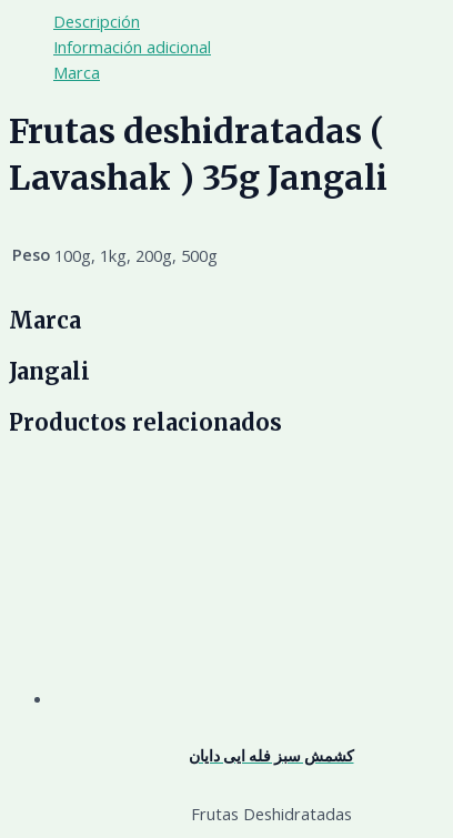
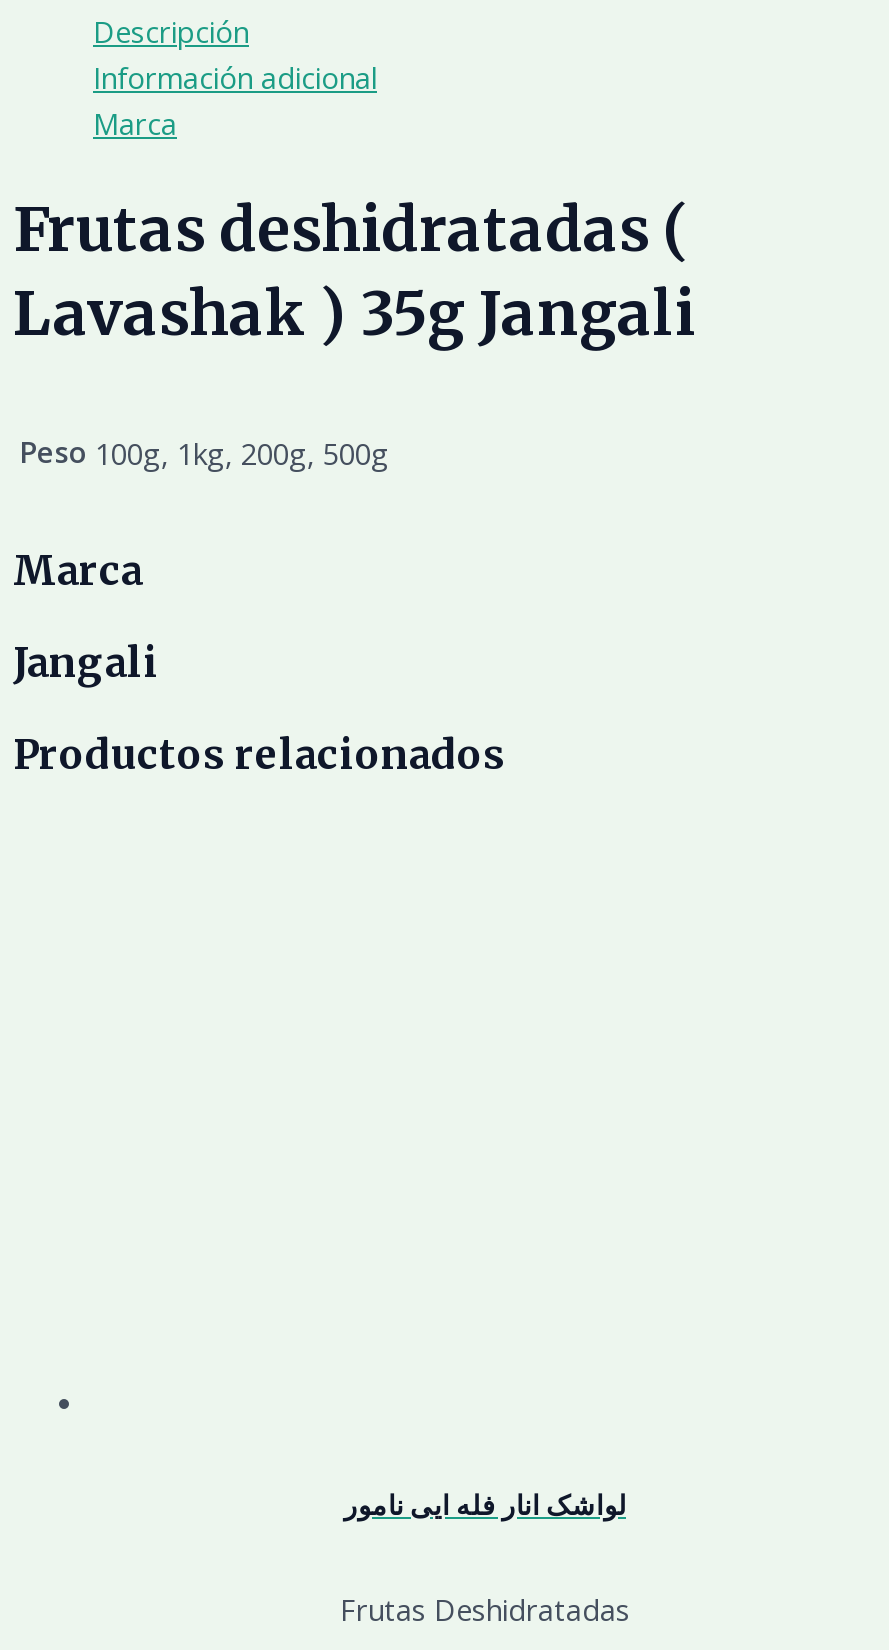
[188,747,354,766] کشمش سبز فله ایی دایان -> [344,1489,626,1523] لواشک انار فله ایی نامور

